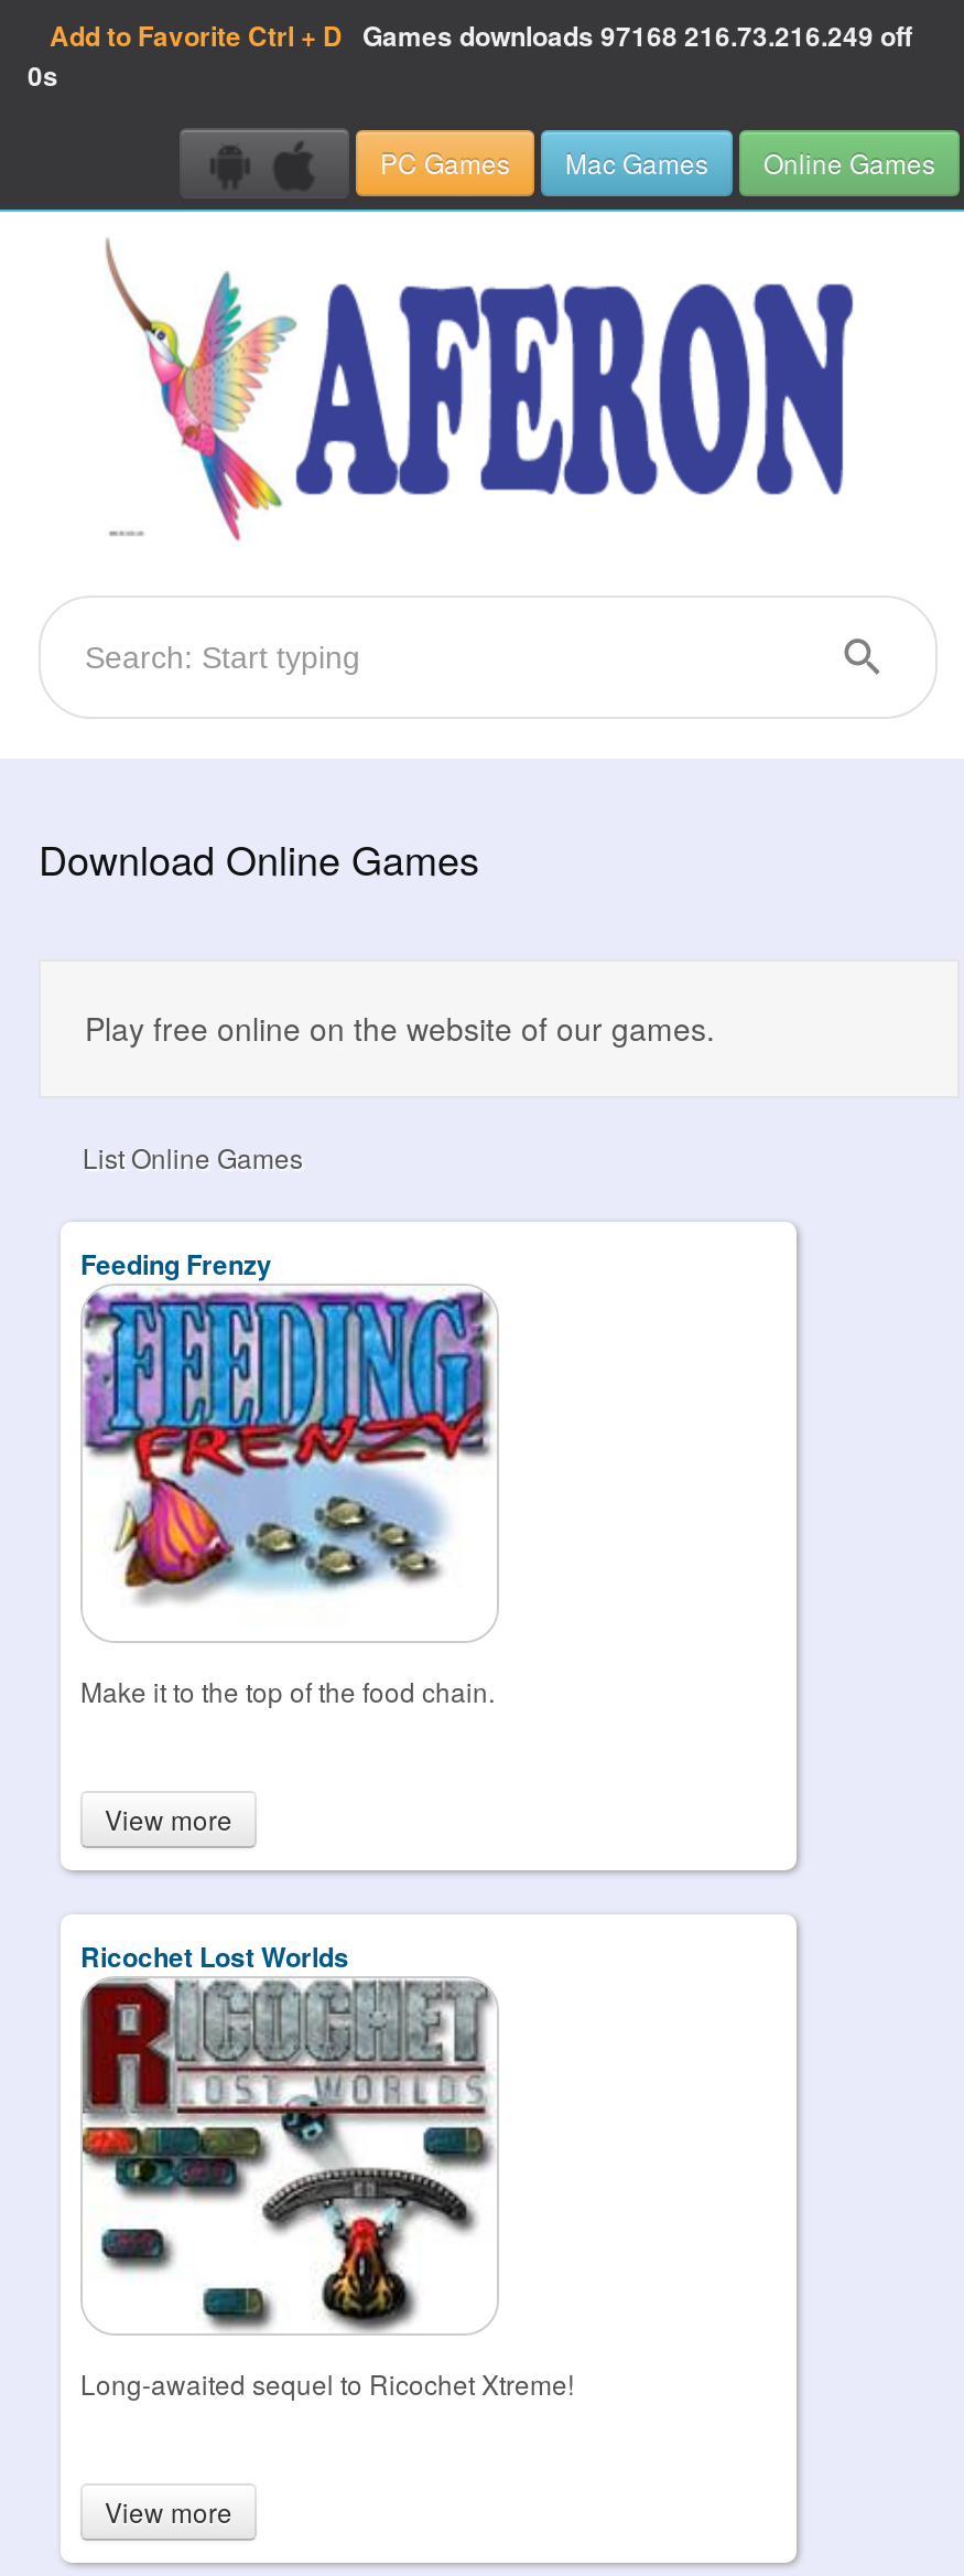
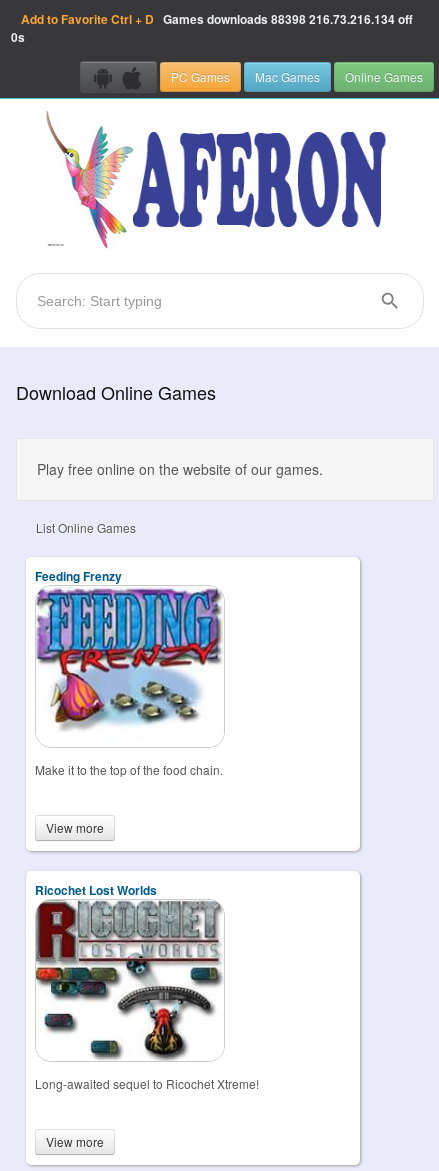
[50,15,913,55] Add to Favorite Ctrl + D Games downloads 97168 216.73.216.249 off -> [21,10,413,28] Add to Favorite Ctrl + D Games downloads 88398 216.73.216.134 off

